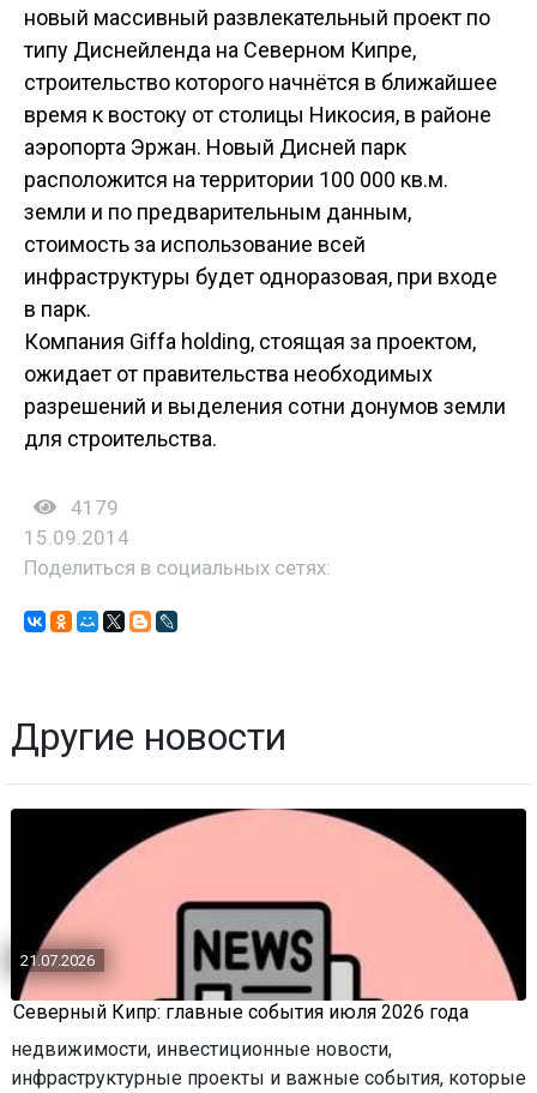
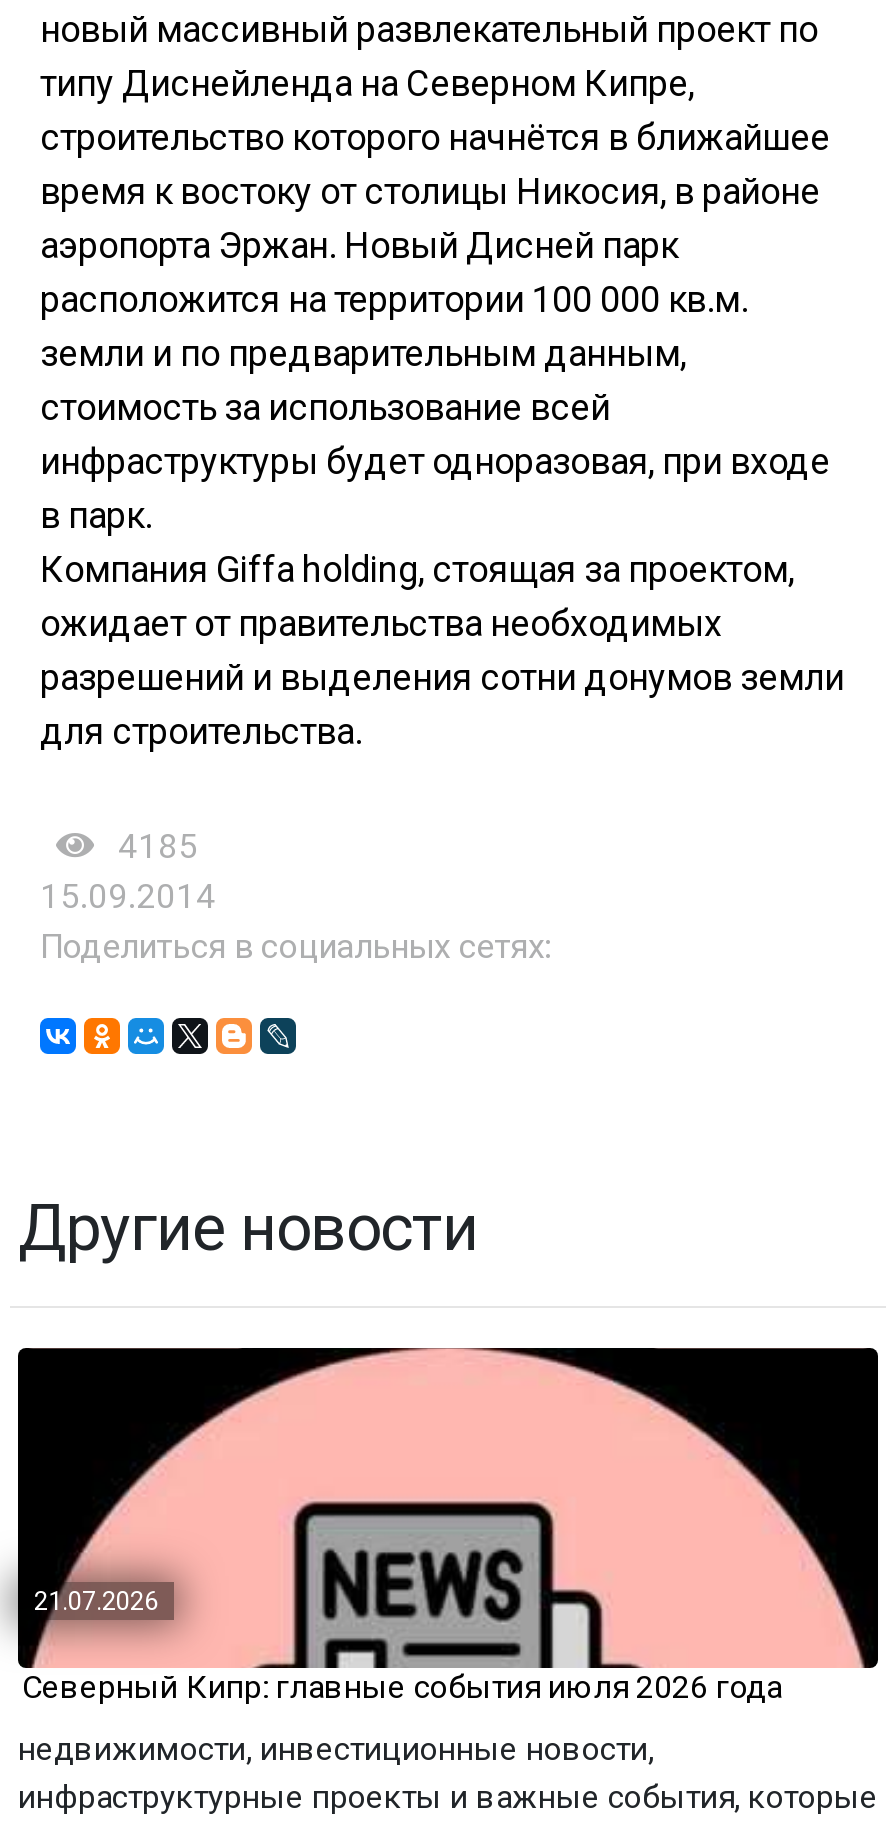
[66,496,119,520] 4179 -> [110,826,198,866] 4185

